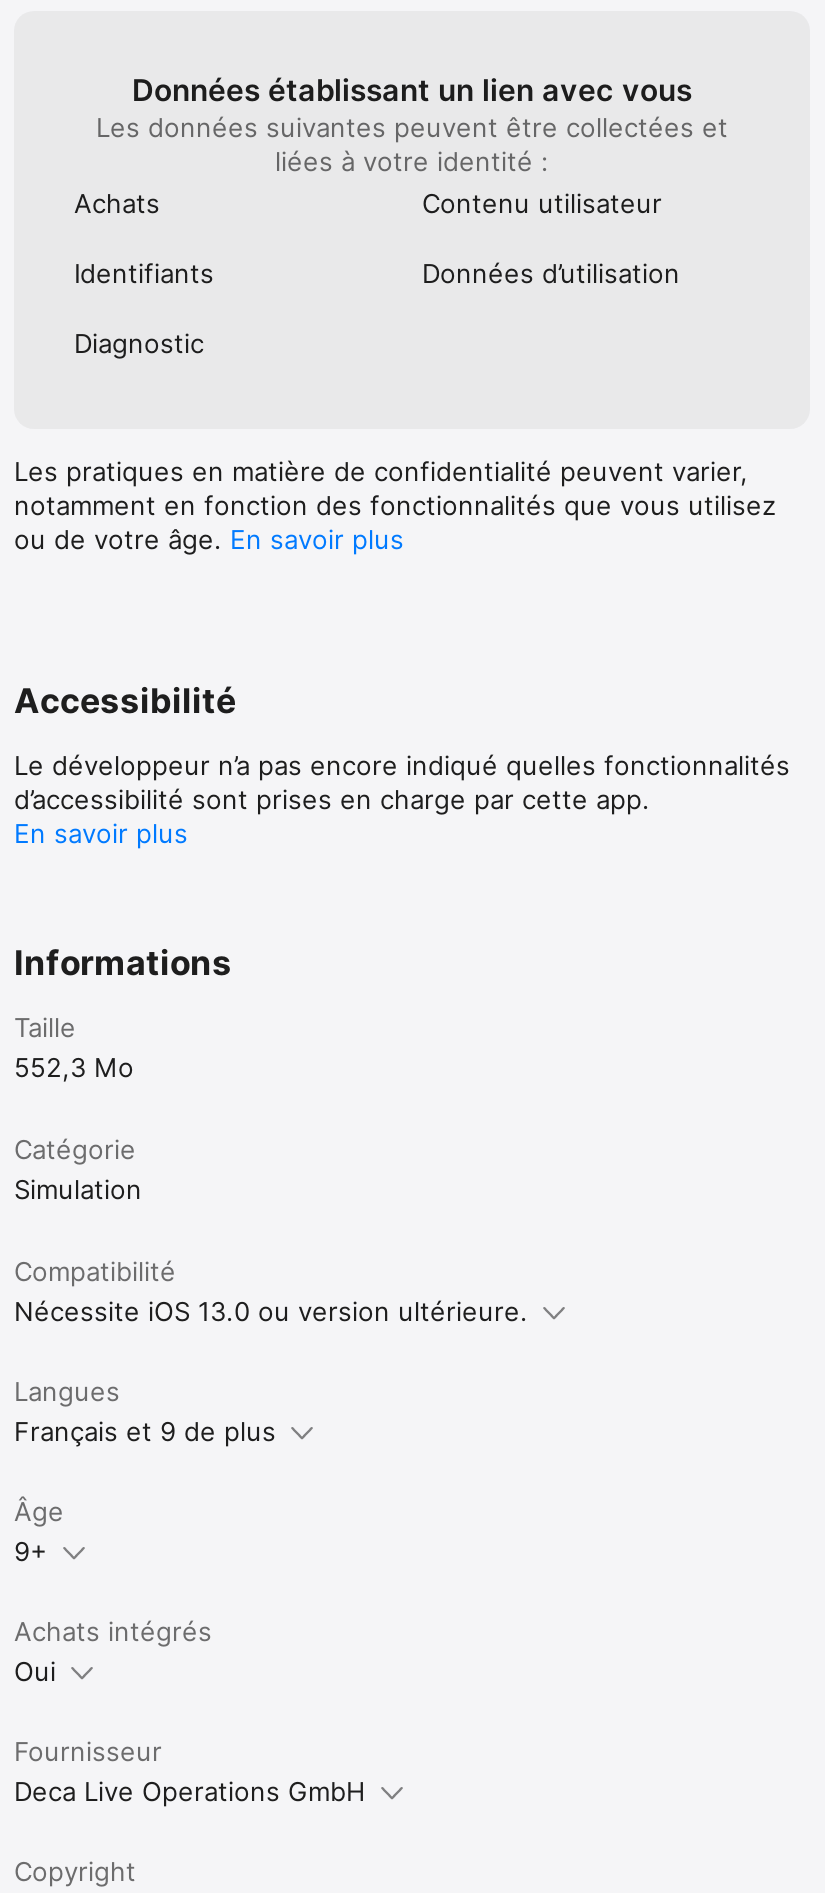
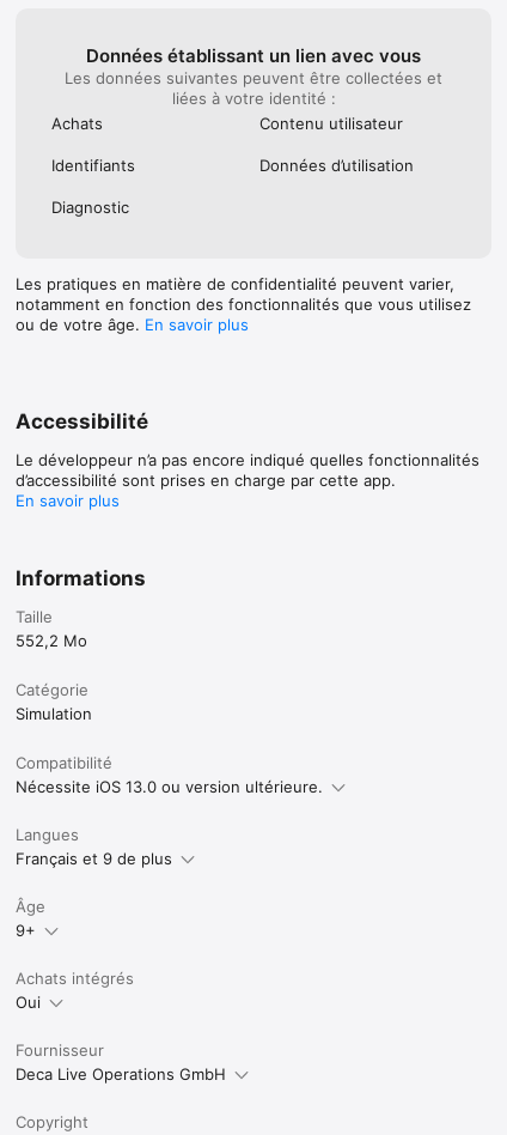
[14,1050,134,1082] 552,3 Mo -> [16,630,87,650] 552,2 Mo

